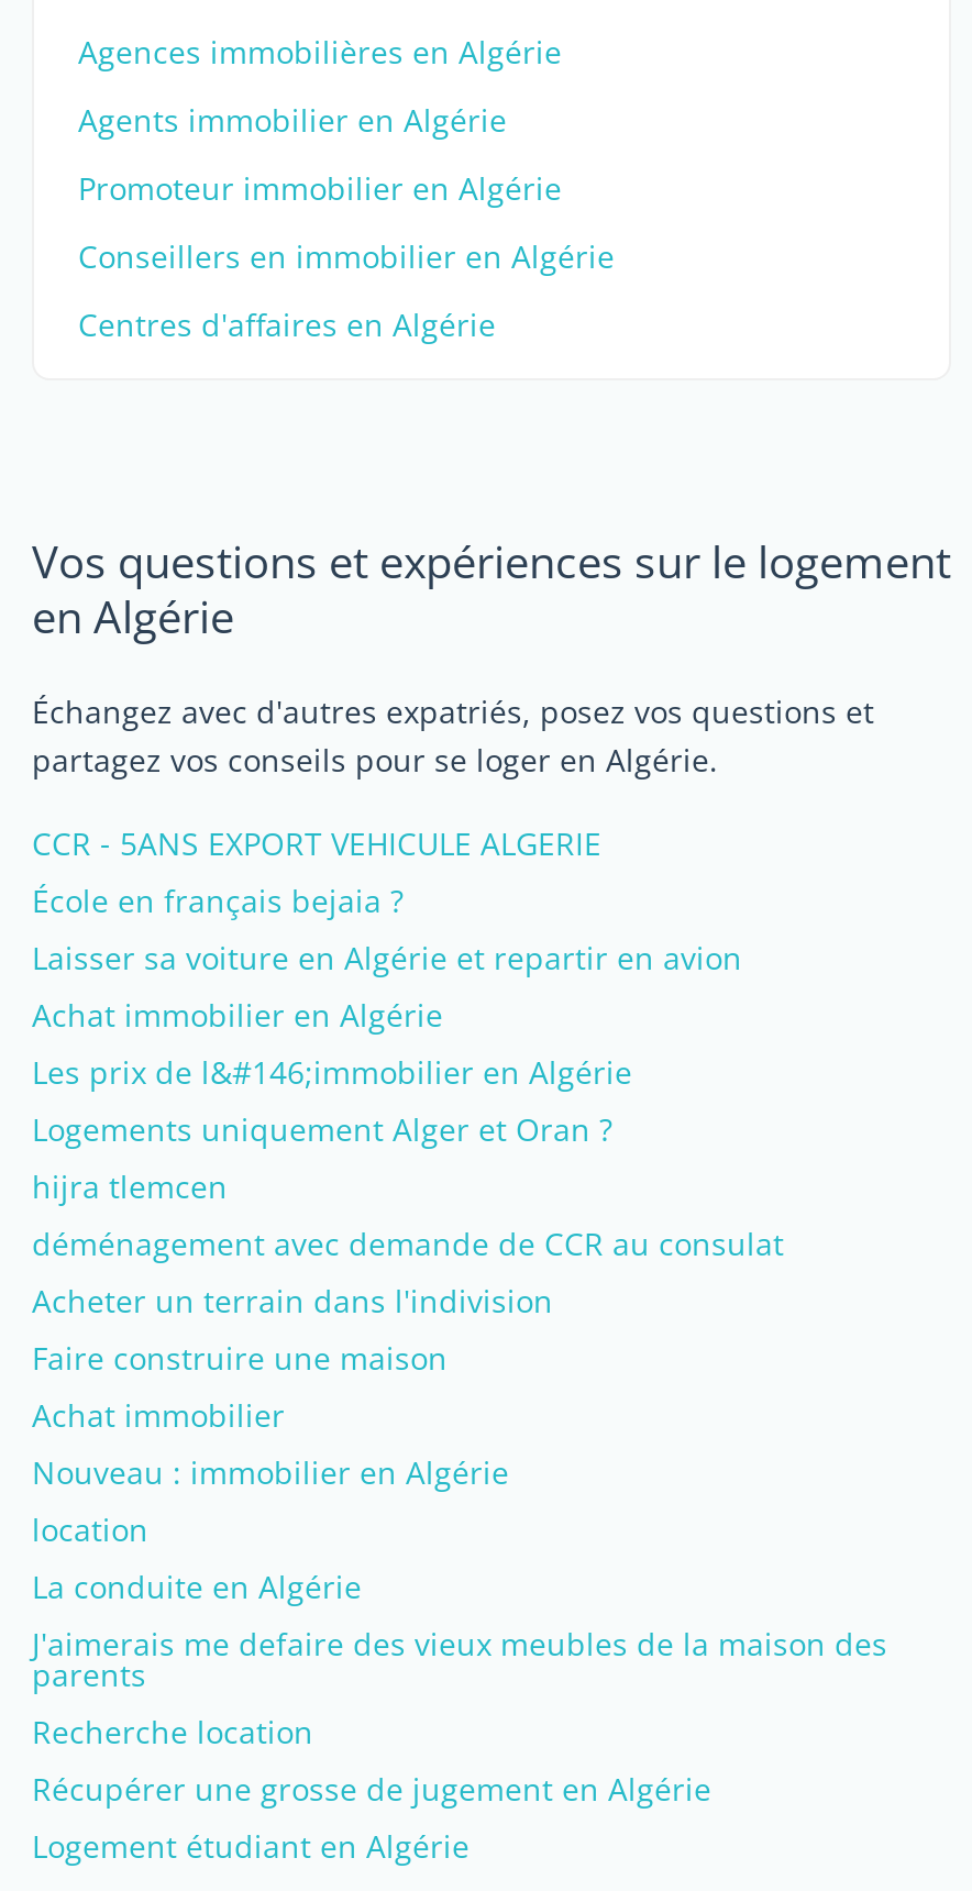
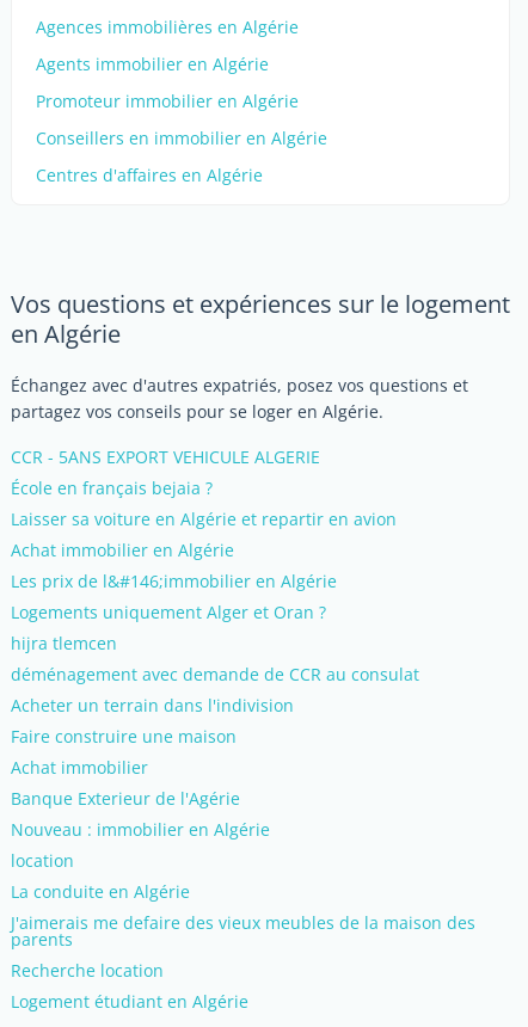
none -> [11,787,240,810] Banque Exterieur de l'Agérie
moved [32,1451,887,1752] -> [11,818,475,982]: Nouveau : immobilier en Algérie | location | La conduite en Algérie | J'aimerais me defaire des vieux meubles de la maison des | parents | Recherche location
[32,1768,711,1810] Récupérer une grosse de jugement en Algérie -> none

